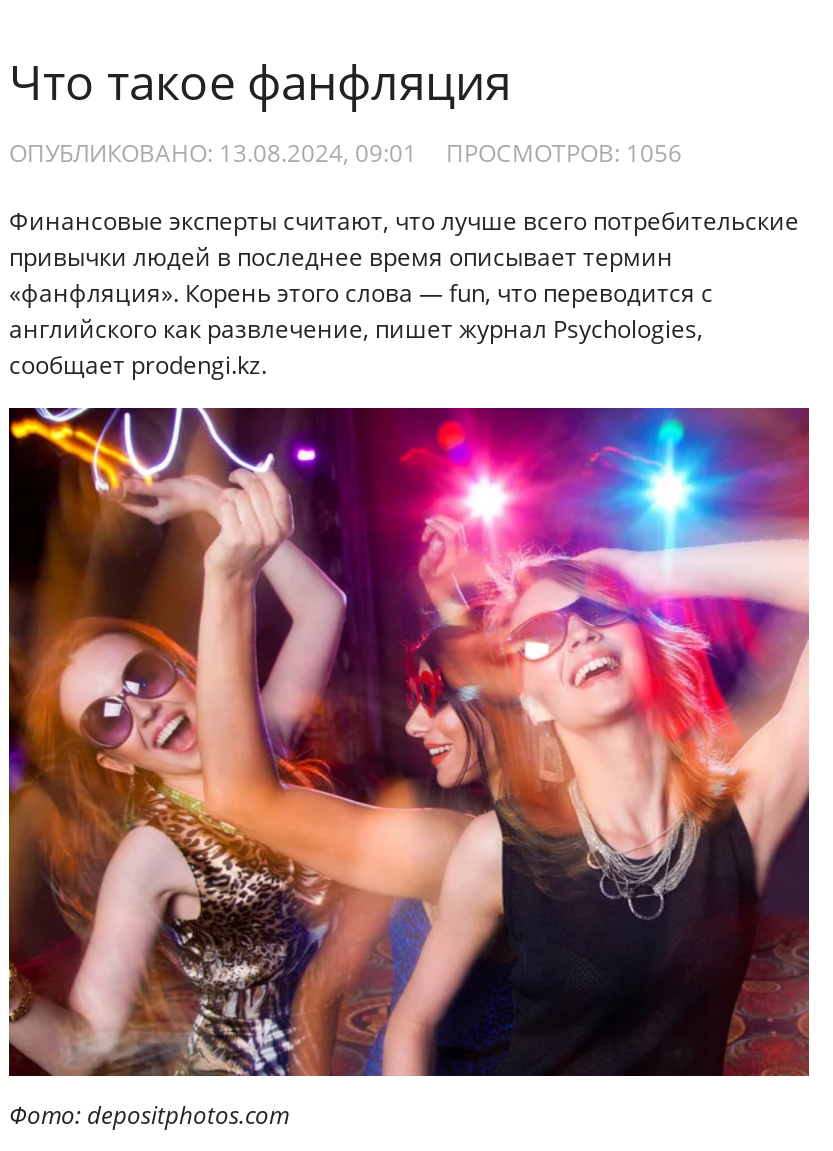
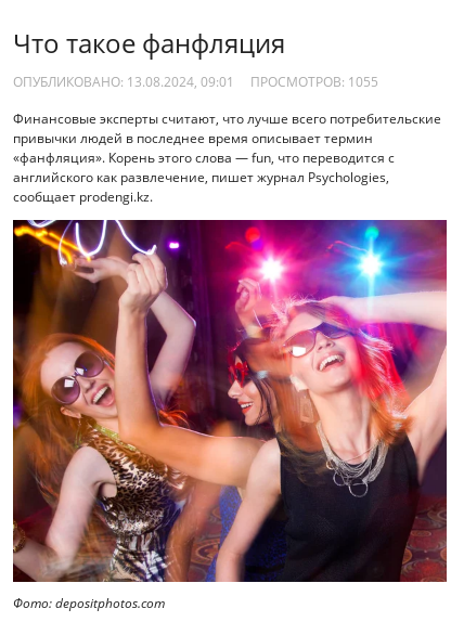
[9,136,682,170] ОПУБЛИКОВАНО: 13.08.2024, 09:01 ПРОСМОТРОВ: 1056 -> [13,72,378,91] ОПУБЛИКОВАНО: 13.08.2024, 09:01 ПРОСМОТРОВ: 1055

